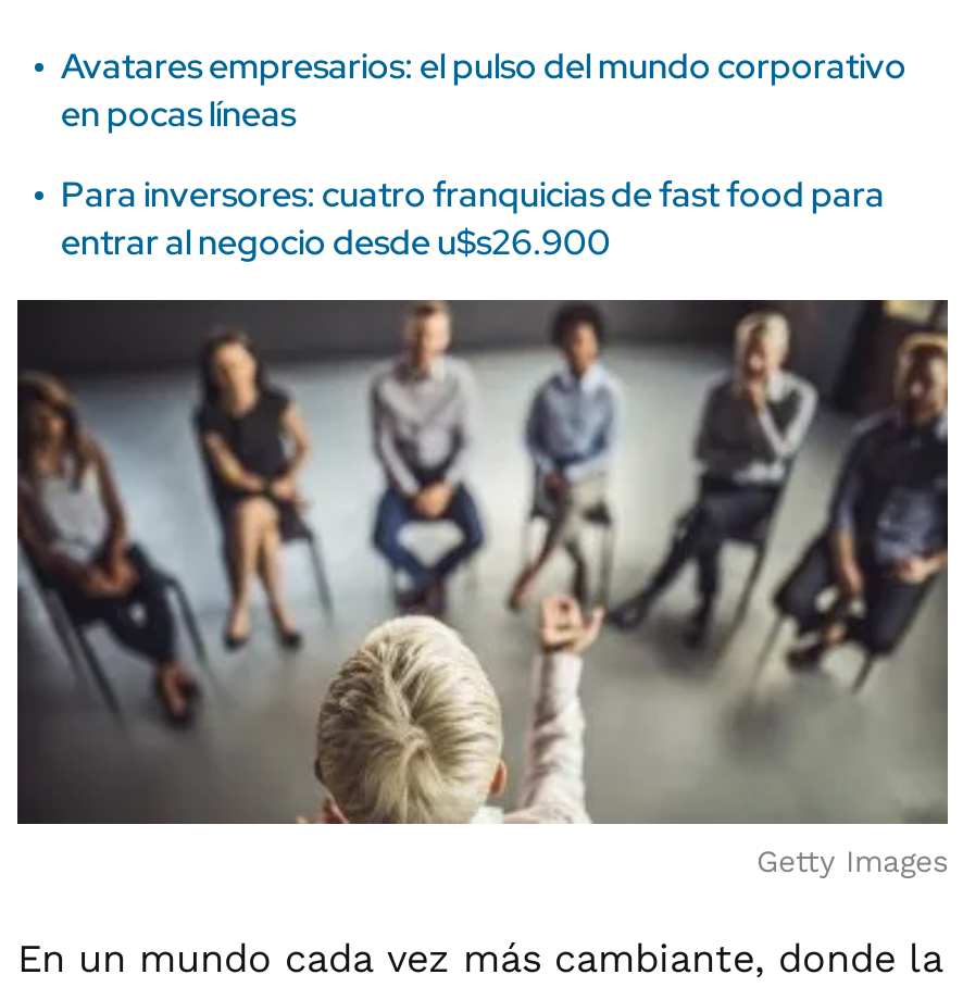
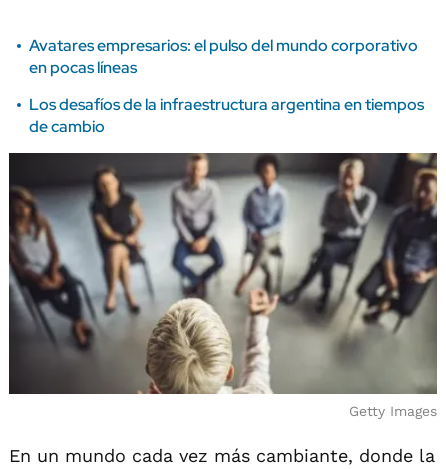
[61,172,885,265] Para inversores: cuatro franquicias de fast food para | entrar al negocio desde u$s26.900 -> [29,94,424,137] Los desafíos de la infraestructura argentina en tiempos | de cambio

